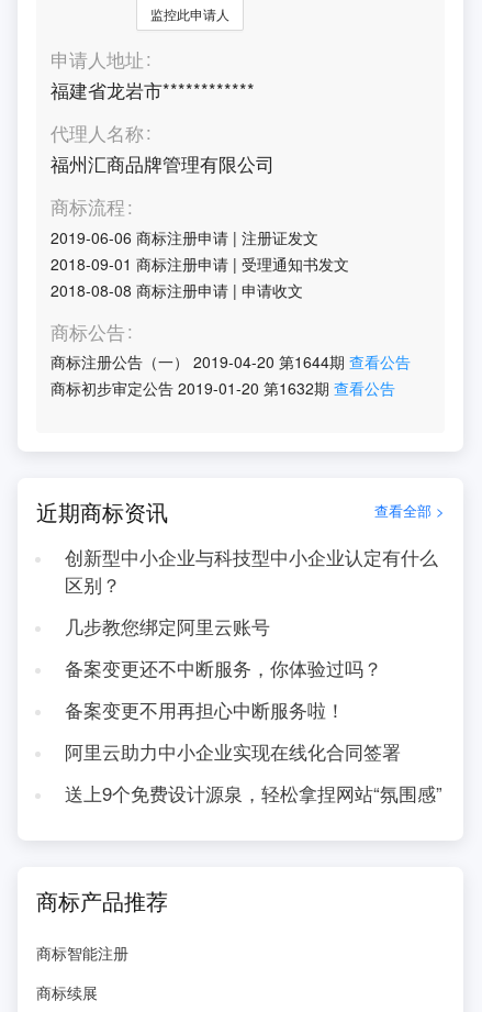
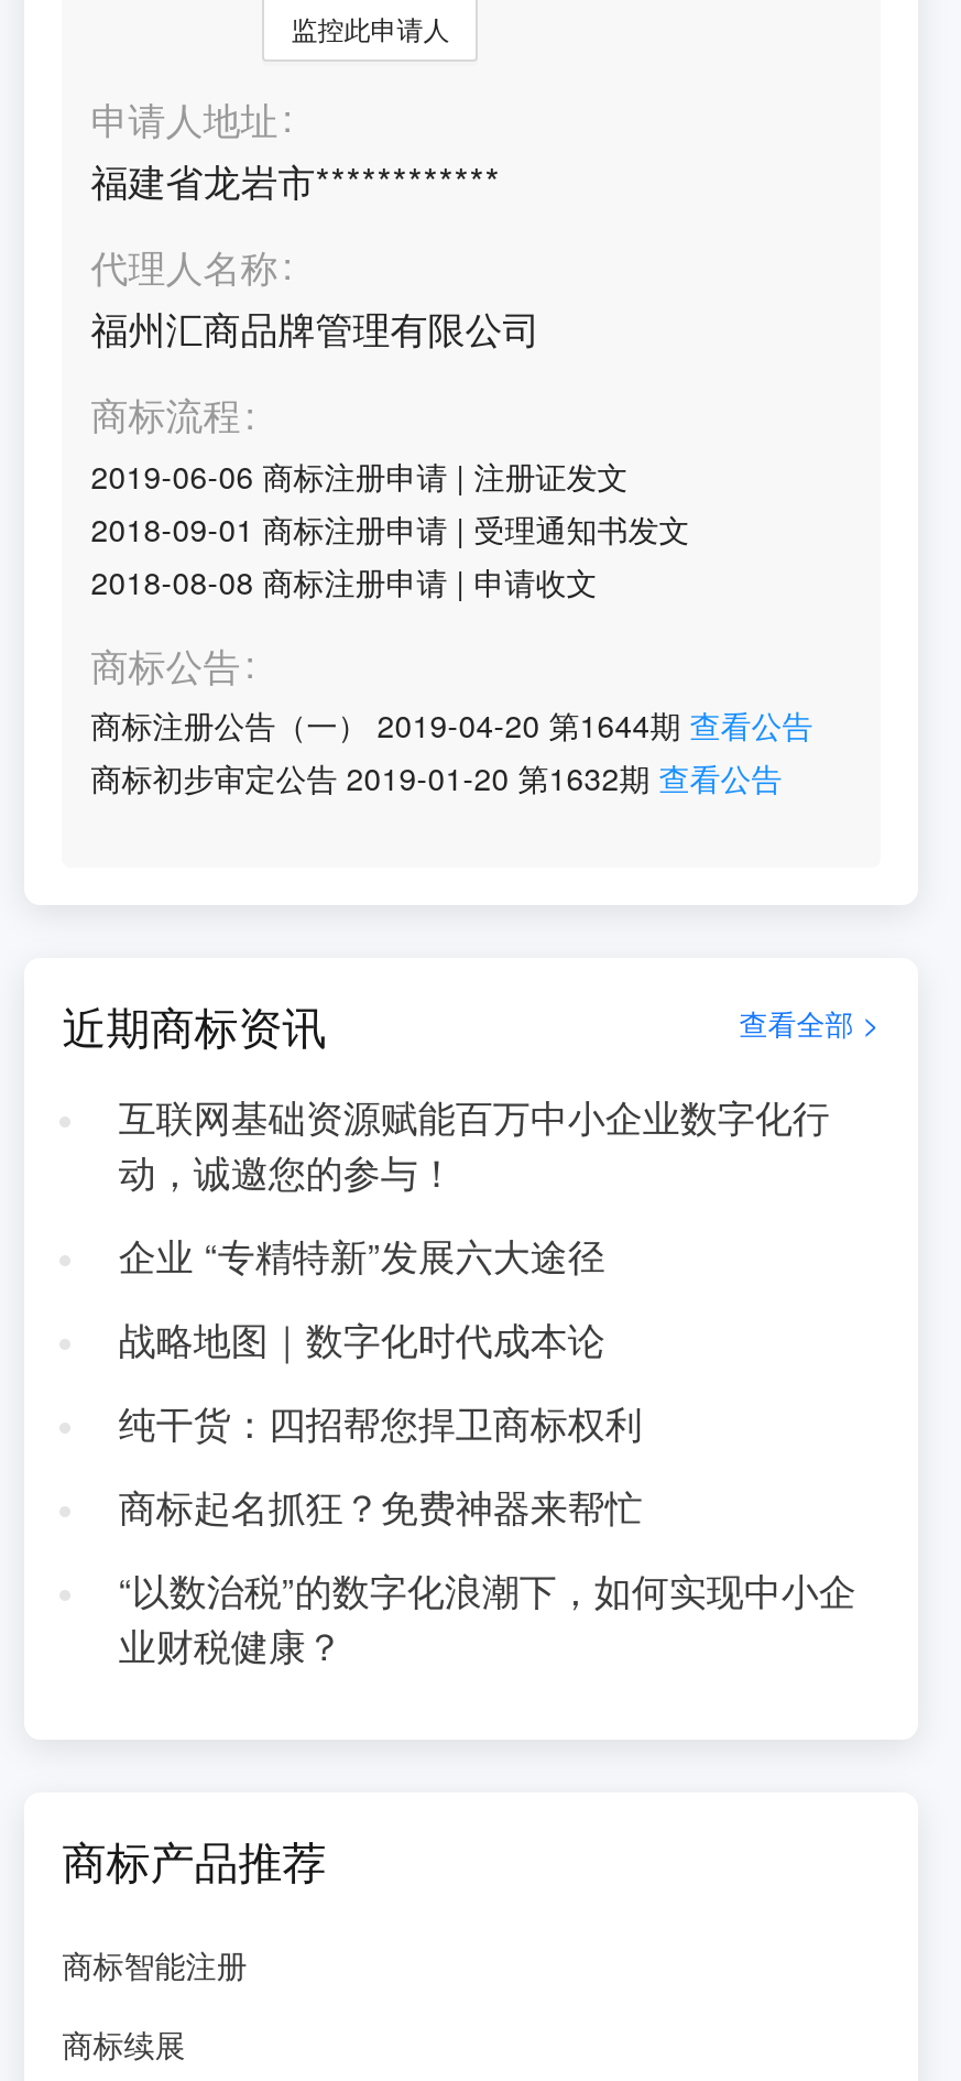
[65,544,438,598] 创新型中小企业与科技型中小企业认定有什么 | 区别？ -> [118,1090,830,1198] 互联网基础资源赋能百万中小企业数字化行 | 动，诚邀您的参与！
[65,613,270,640] 几步教您绑定阿里云账号 -> [118,1229,605,1282] 企业 “专精特新”发展六大途径
[65,655,382,681] 备案变更还不中断服务，你体验过吗？ -> [118,1312,605,1365] 战略地图｜数字化时代成本论
[65,697,345,723] 备案变更不用再担心中断服务啦！ -> [118,1396,642,1449] 纯干货：四招帮您捍卫商标权利
[65,738,401,765] 阿里云助力中小企业实现在线化合同签署 -> [118,1480,642,1532] 商标起名抓狂？免费神器来帮忙
[65,780,442,806] 送上9个免费设计源泉，轻松拿捏网站“氛围感” -> [118,1563,856,1671] “以数治税”的数字化浪潮下，如何实现中小企 | 业财税健康？

